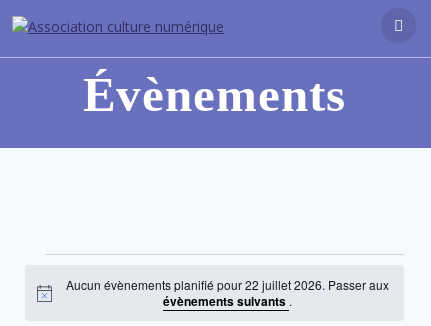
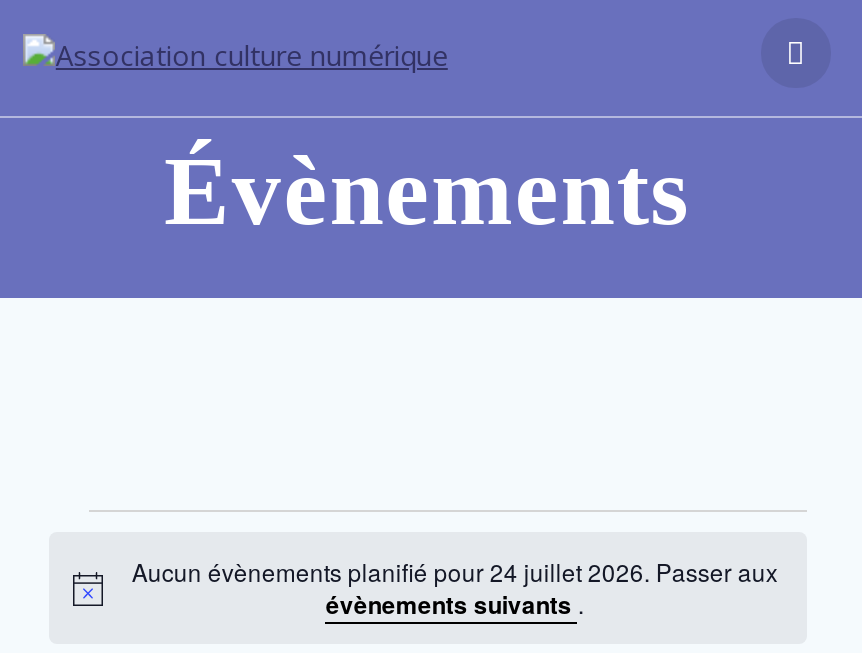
[66,276,389,293] Aucun évènements planifié pour 22 juillet 2026. Passer aux -> [132,555,778,589] Aucun évènements planifié pour 24 juillet 2026. Passer aux

